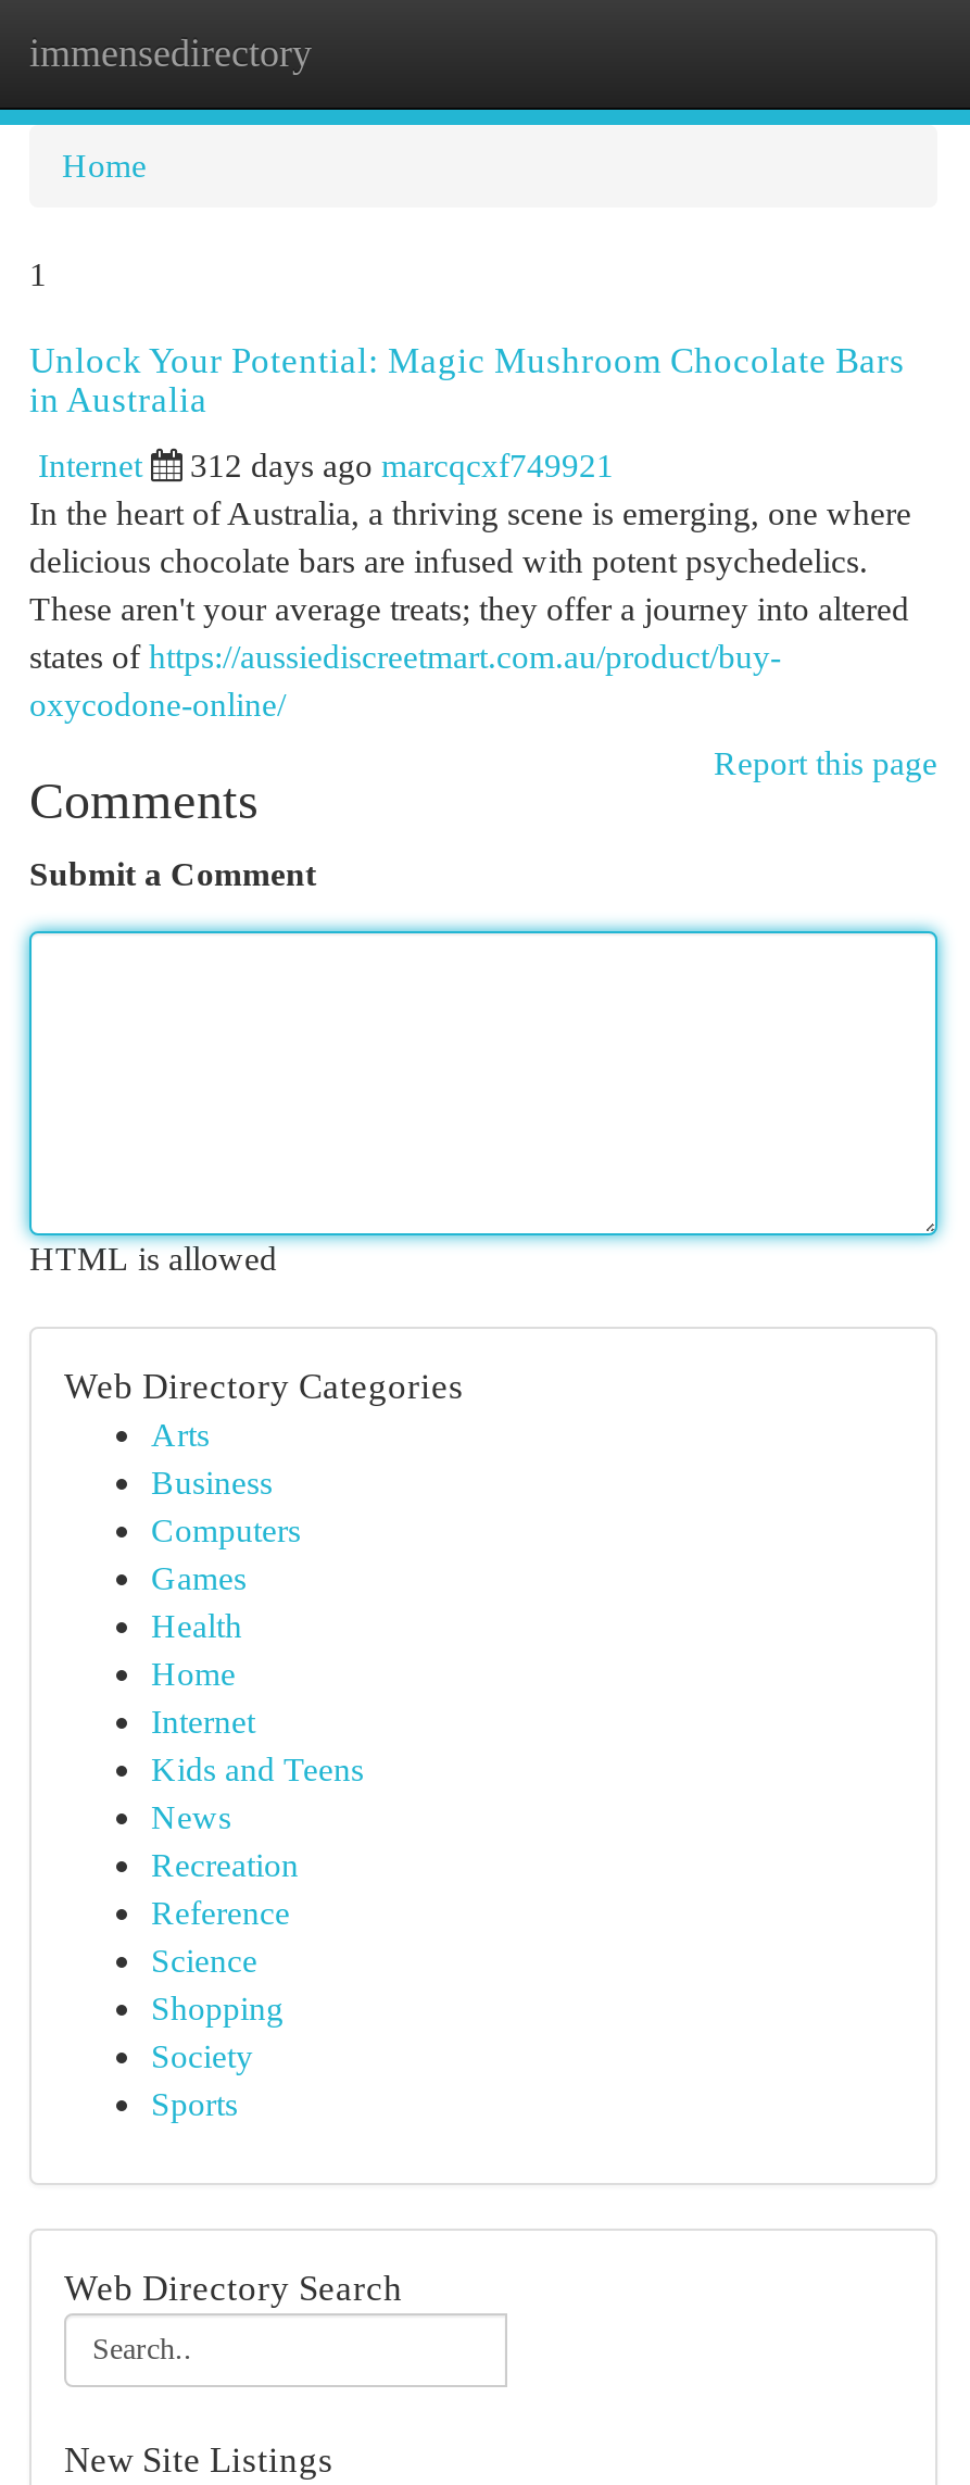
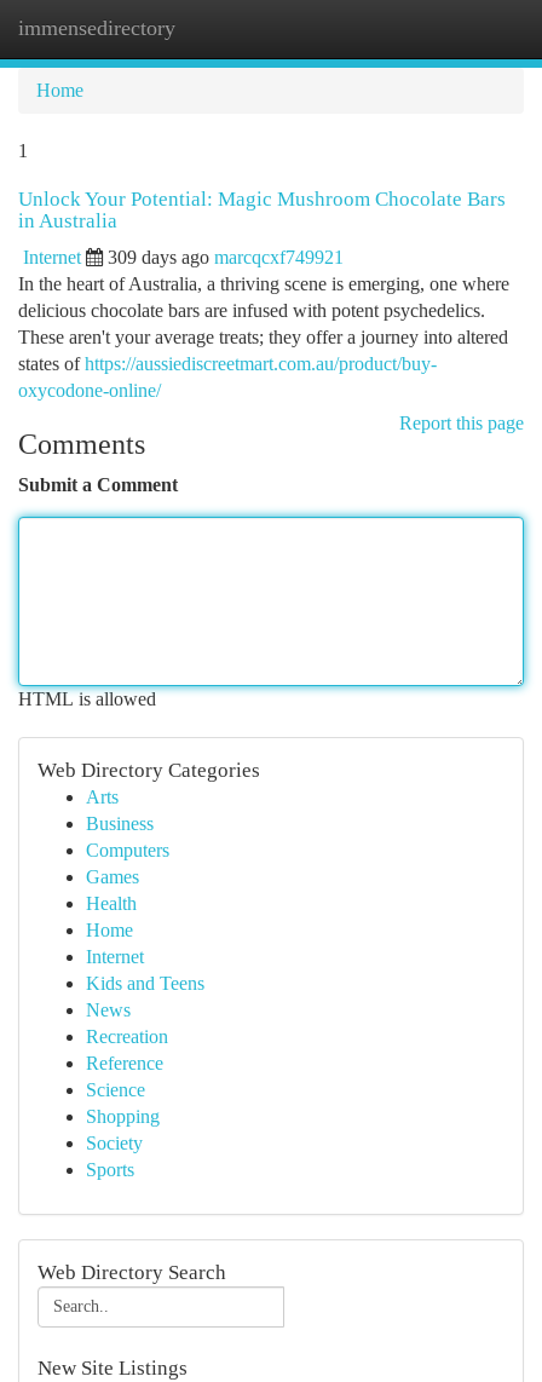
[190,447,614,484] 312 days ago marcqcxf749921 -> [108,247,344,267] 309 days ago marcqcxf749921

